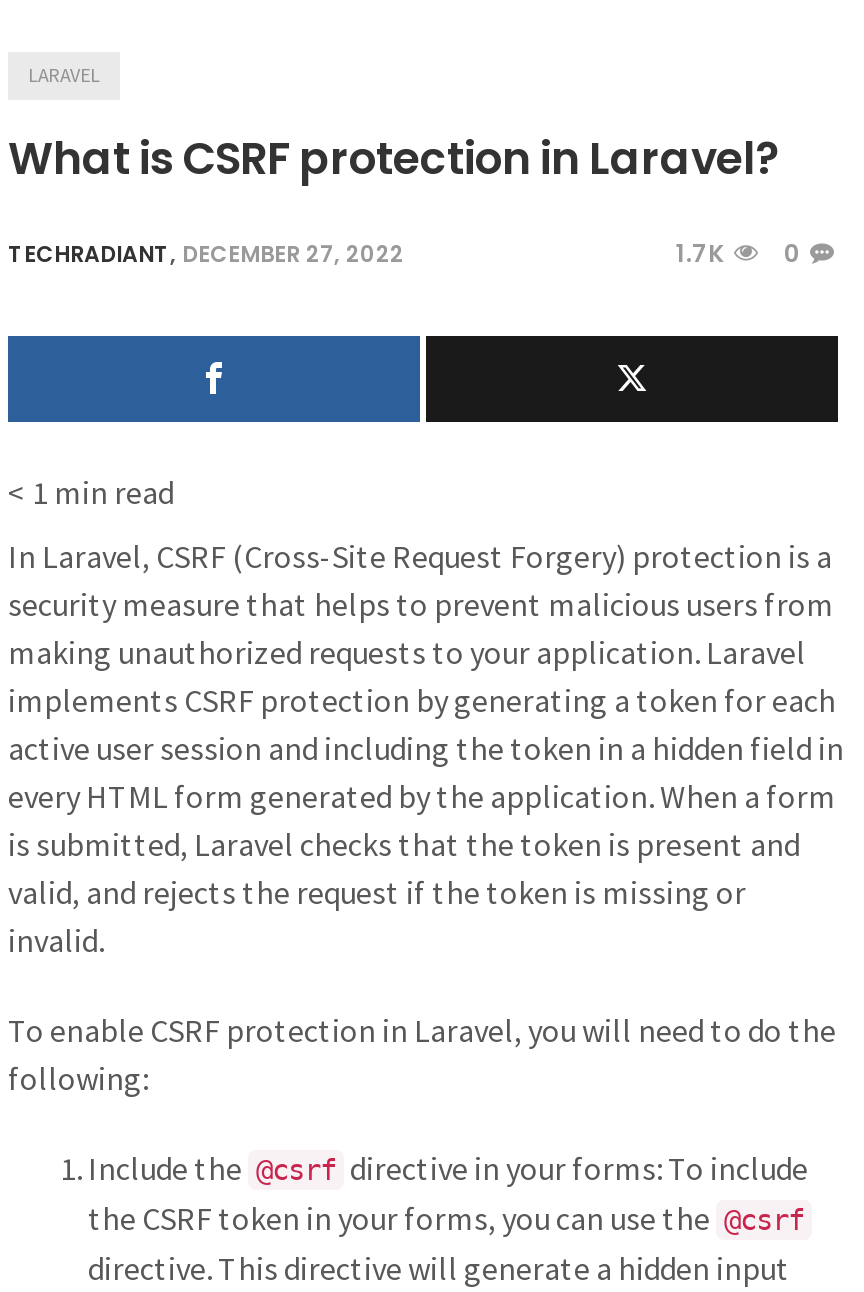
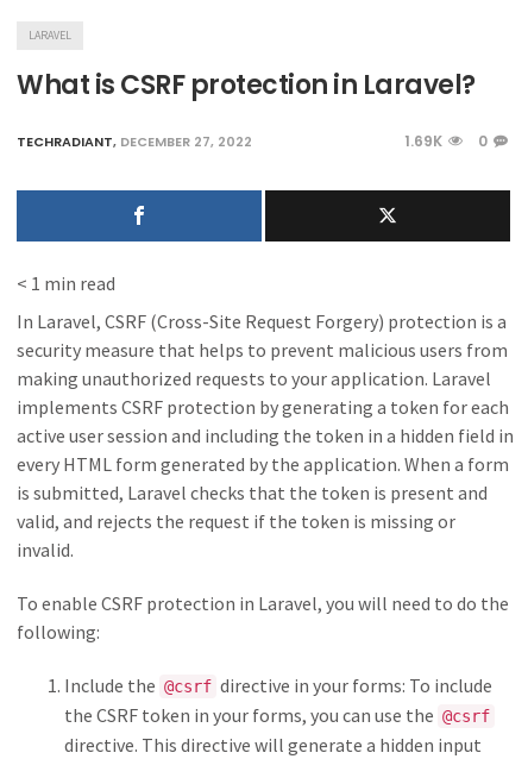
[676,236,800,270] 1.7K 0 -> [404,131,488,151] 1.69K 0

